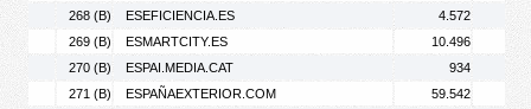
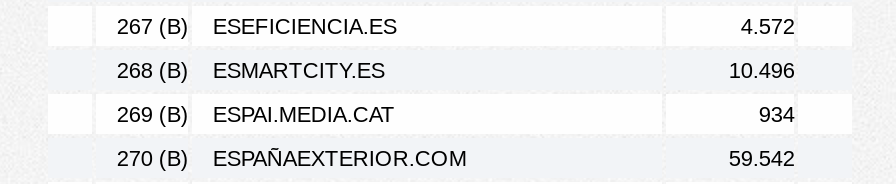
[69,8,235,23] 268 (B) ESEFICIENCIA.ES -> [117,14,397,38] 267 (B) ESEFICIENCIA.ES
[69,34,228,49] 269 (B) ESMARTCITY.ES -> [117,58,385,82] 268 (B) ESMARTCITY.ES
[69,60,234,75] 270 (B) ESPAI.MEDIA.CAT -> [117,102,395,126] 269 (B) ESPAI.MEDIA.CAT
[69,86,277,101] 271 (B) ESPAÑAEXTERIOR.COM -> [117,146,467,170] 270 (B) ESPAÑAEXTERIOR.COM

